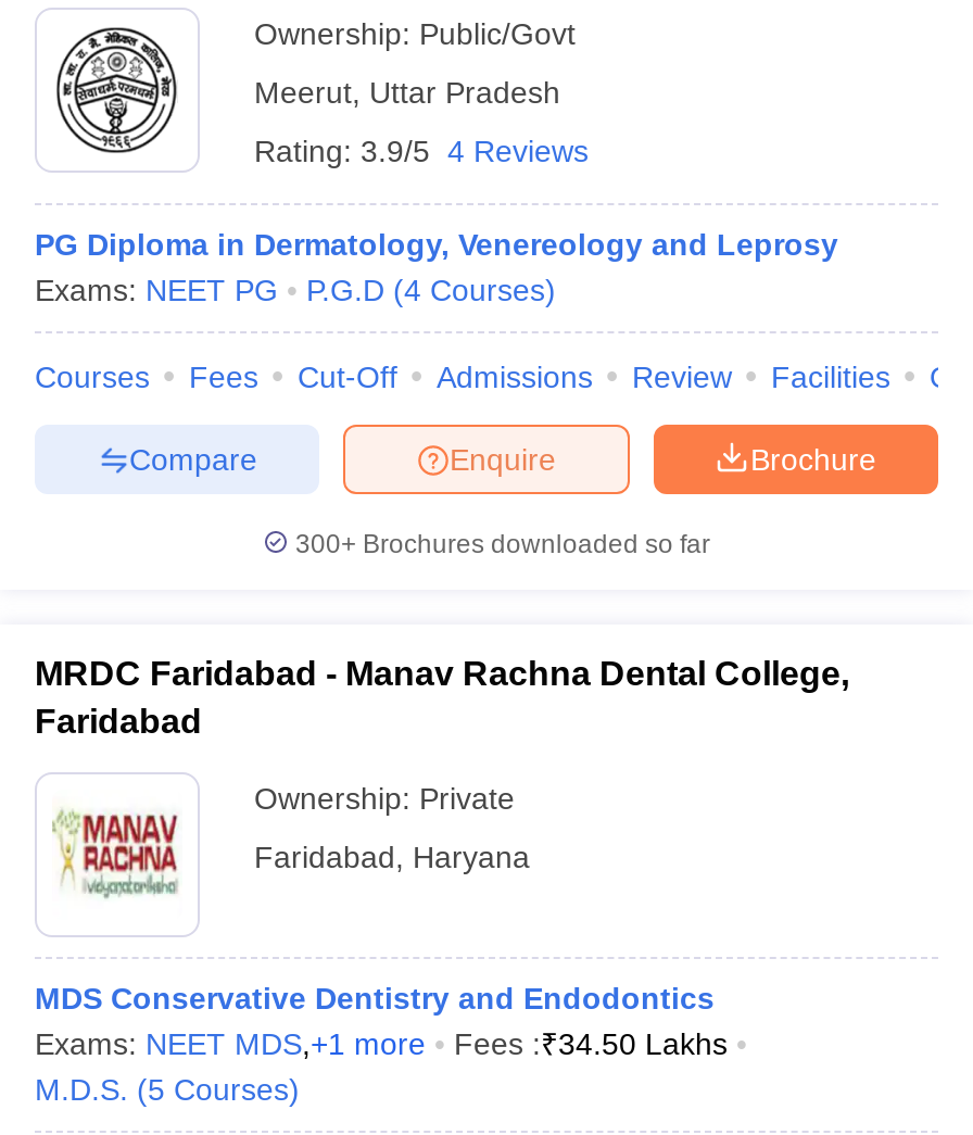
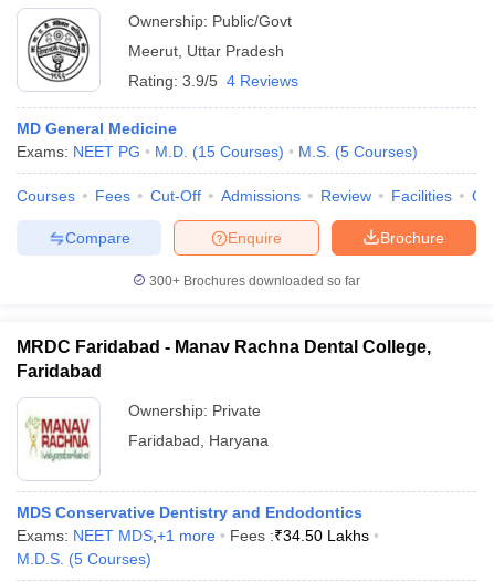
[35,227,838,262] PG Diploma in Dermatology, Venereology and Leprosy -> [17,119,177,137] MD General Medicine
[306,273,556,307] P.G.D (4 Courses) -> [155,143,418,160] M.D. (15 Courses) | M.S. (5 Courses)

